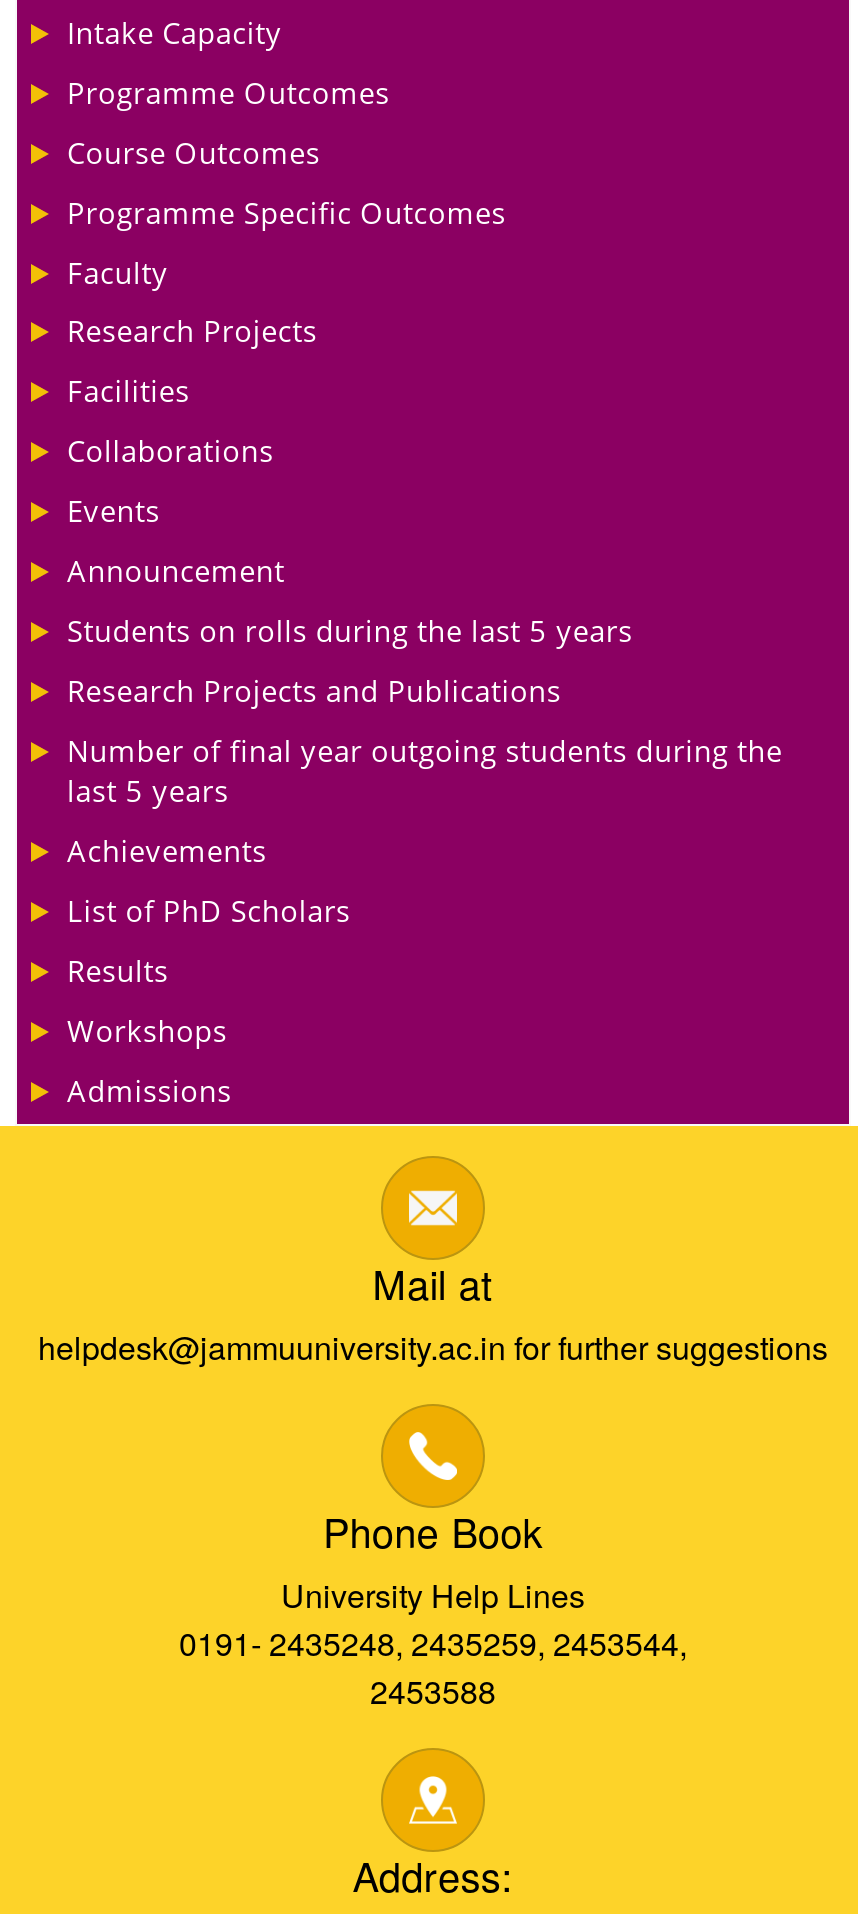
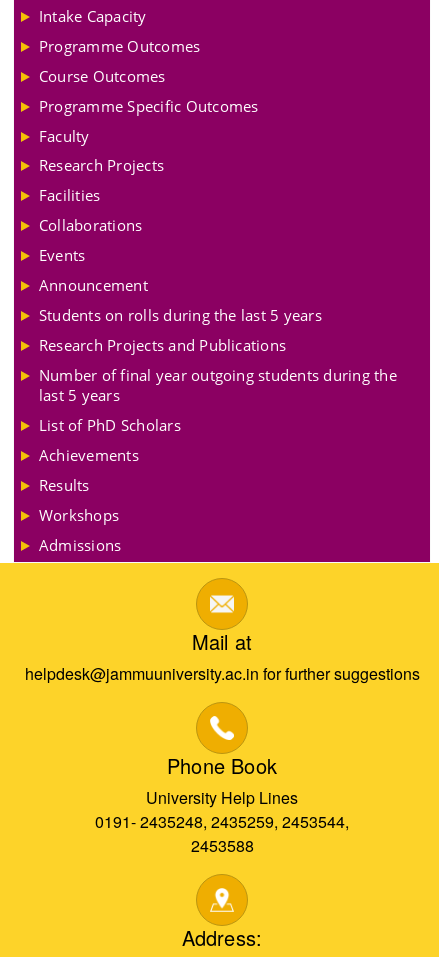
moved [67,830,267,870] -> [39,445,139,465]: Achievements
moved [67,890,351,930] -> [39,415,181,435]: List of PhD Scholars

